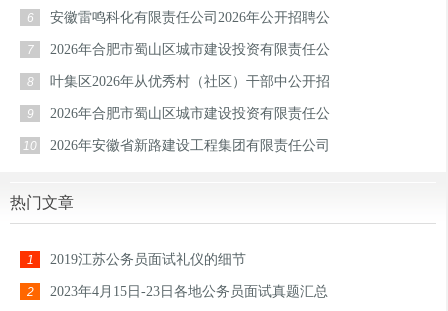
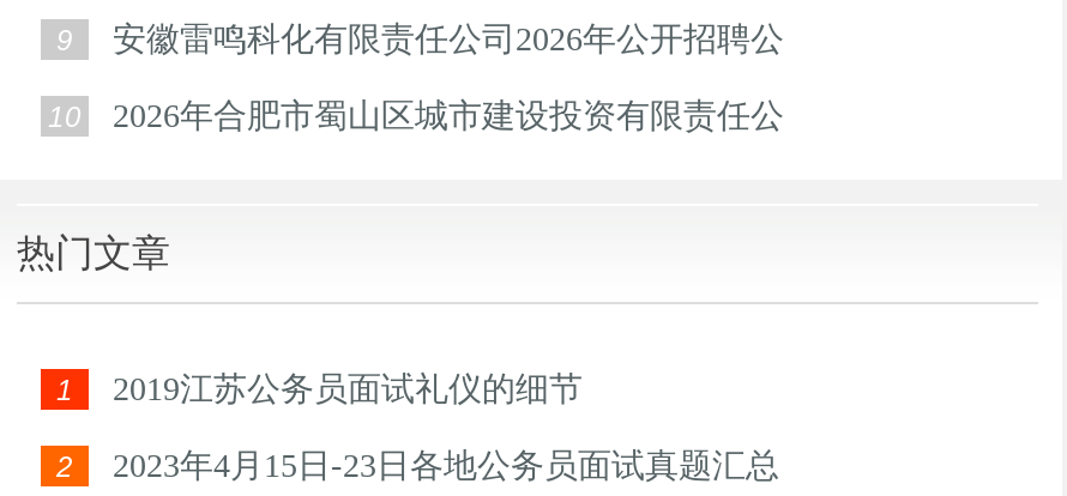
[26,10,330,25] 6 安徽雷鸣科化有限责任公司2026年公开招聘公 -> [56,22,784,58] 9 安徽雷鸣科化有限责任公司2026年公开招聘公
[26,42,330,57] 7 2026年合肥市蜀山区城市建设投资有限责任公 -> [48,98,784,134] 10 2026年合肥市蜀山区城市建设投资有限责任公
[23,74,330,153] 8 | 叶集区2026年从优秀村（社区）干部中公开招 | 9 | 2026年合肥市蜀山区城市建设投资有限责任公 | 10 | 2026年安徽省新路建设工程集团有限责任公司 -> none

